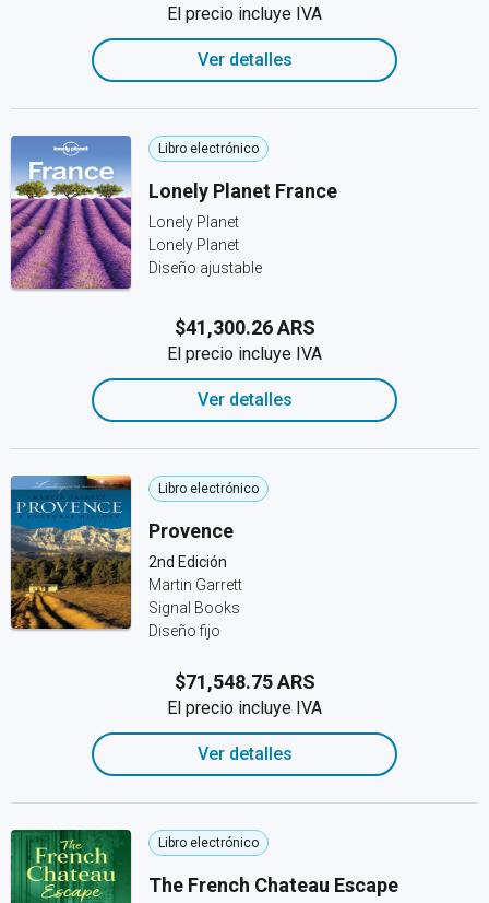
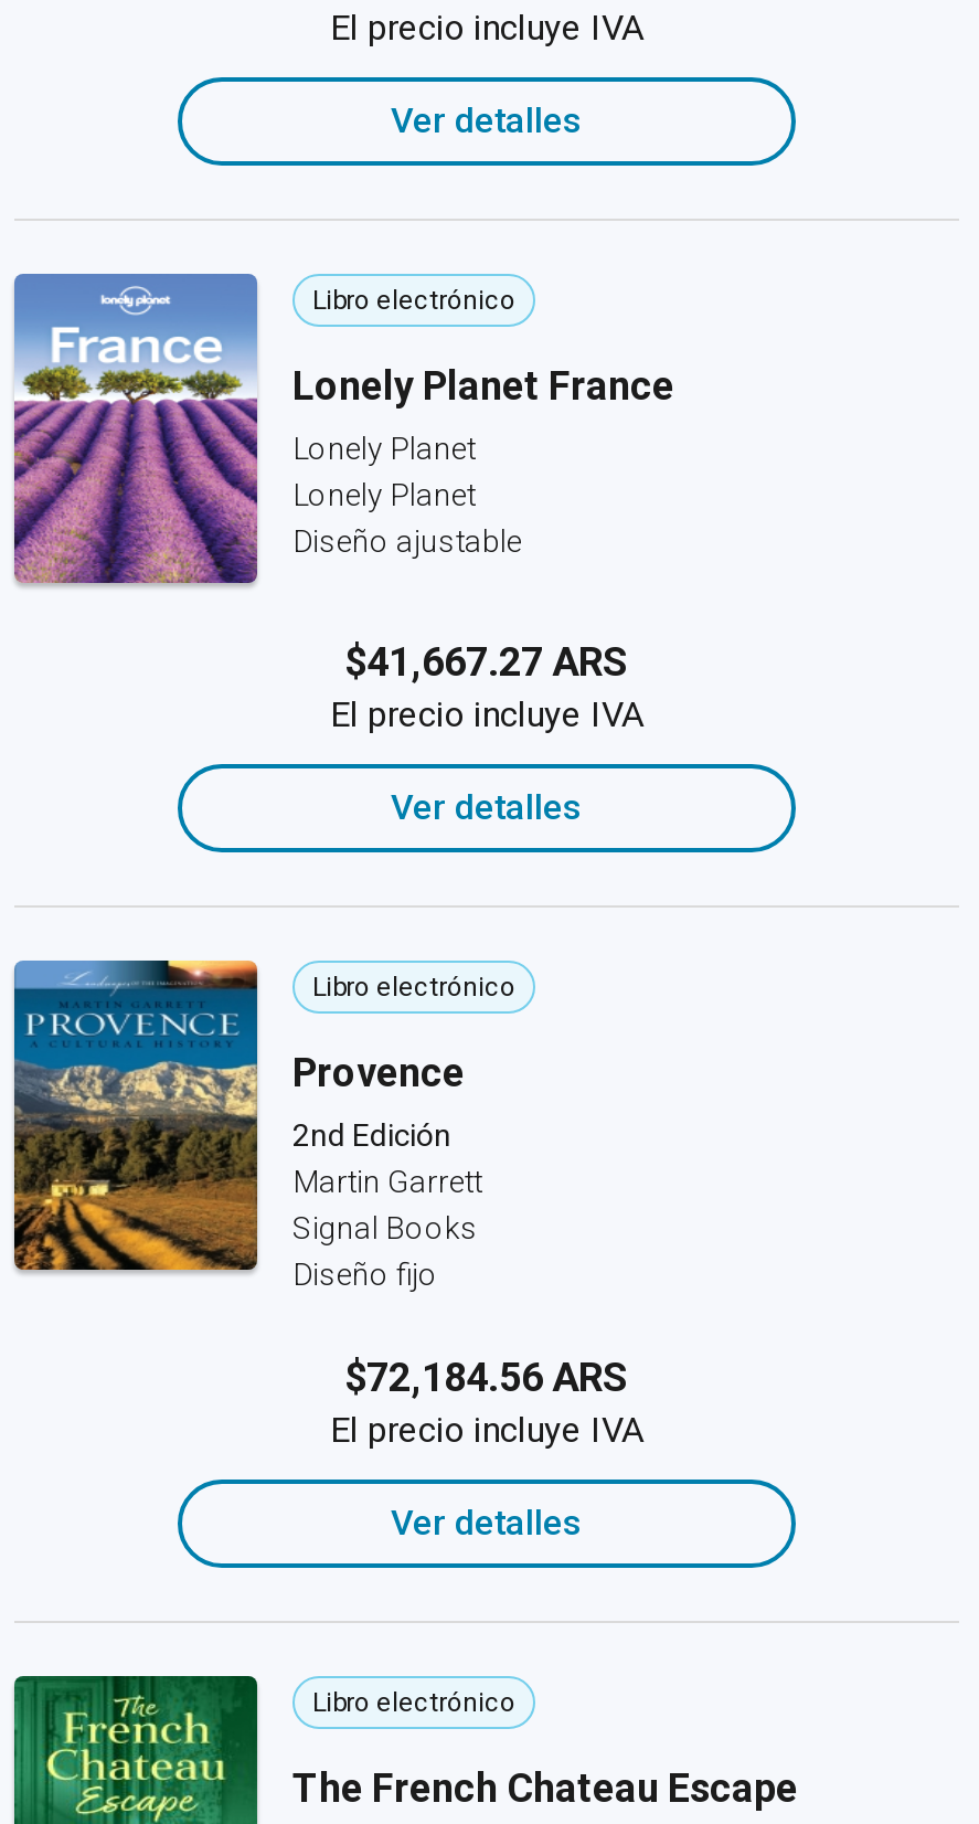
[174,316,315,339] $41,300.26 ARS -> [344,638,629,685] $41,667.27 ARS
[174,670,315,693] $71,548.75 ARS -> [344,1354,629,1400] $72,184.56 ARS

